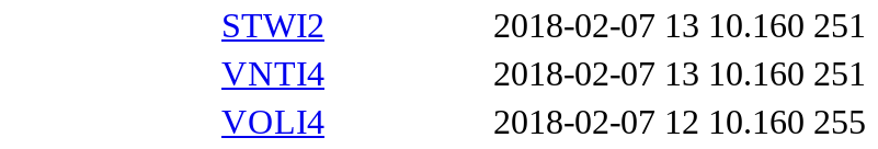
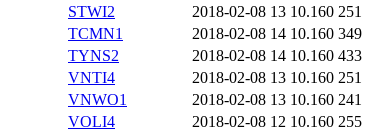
[493,7,866,45] 2018-02-07 13 10.160 251 -> [68,3,362,64] 2018-02-08 13 10.160 251 | TCMN1 | 2018-02-08 14 10.160 349 | TYNS2 | 2018-02-08 14 10.160 433
[493,56,866,93] 2018-02-07 13 10.160 251 -> [68,69,362,108] 2018-02-08 13 10.160 251 | VNWO1 | 2018-02-08 13 10.160 241
[493,104,866,141] 2018-02-07 12 10.160 255 -> [192,113,362,130] 2018-02-08 12 10.160 255

